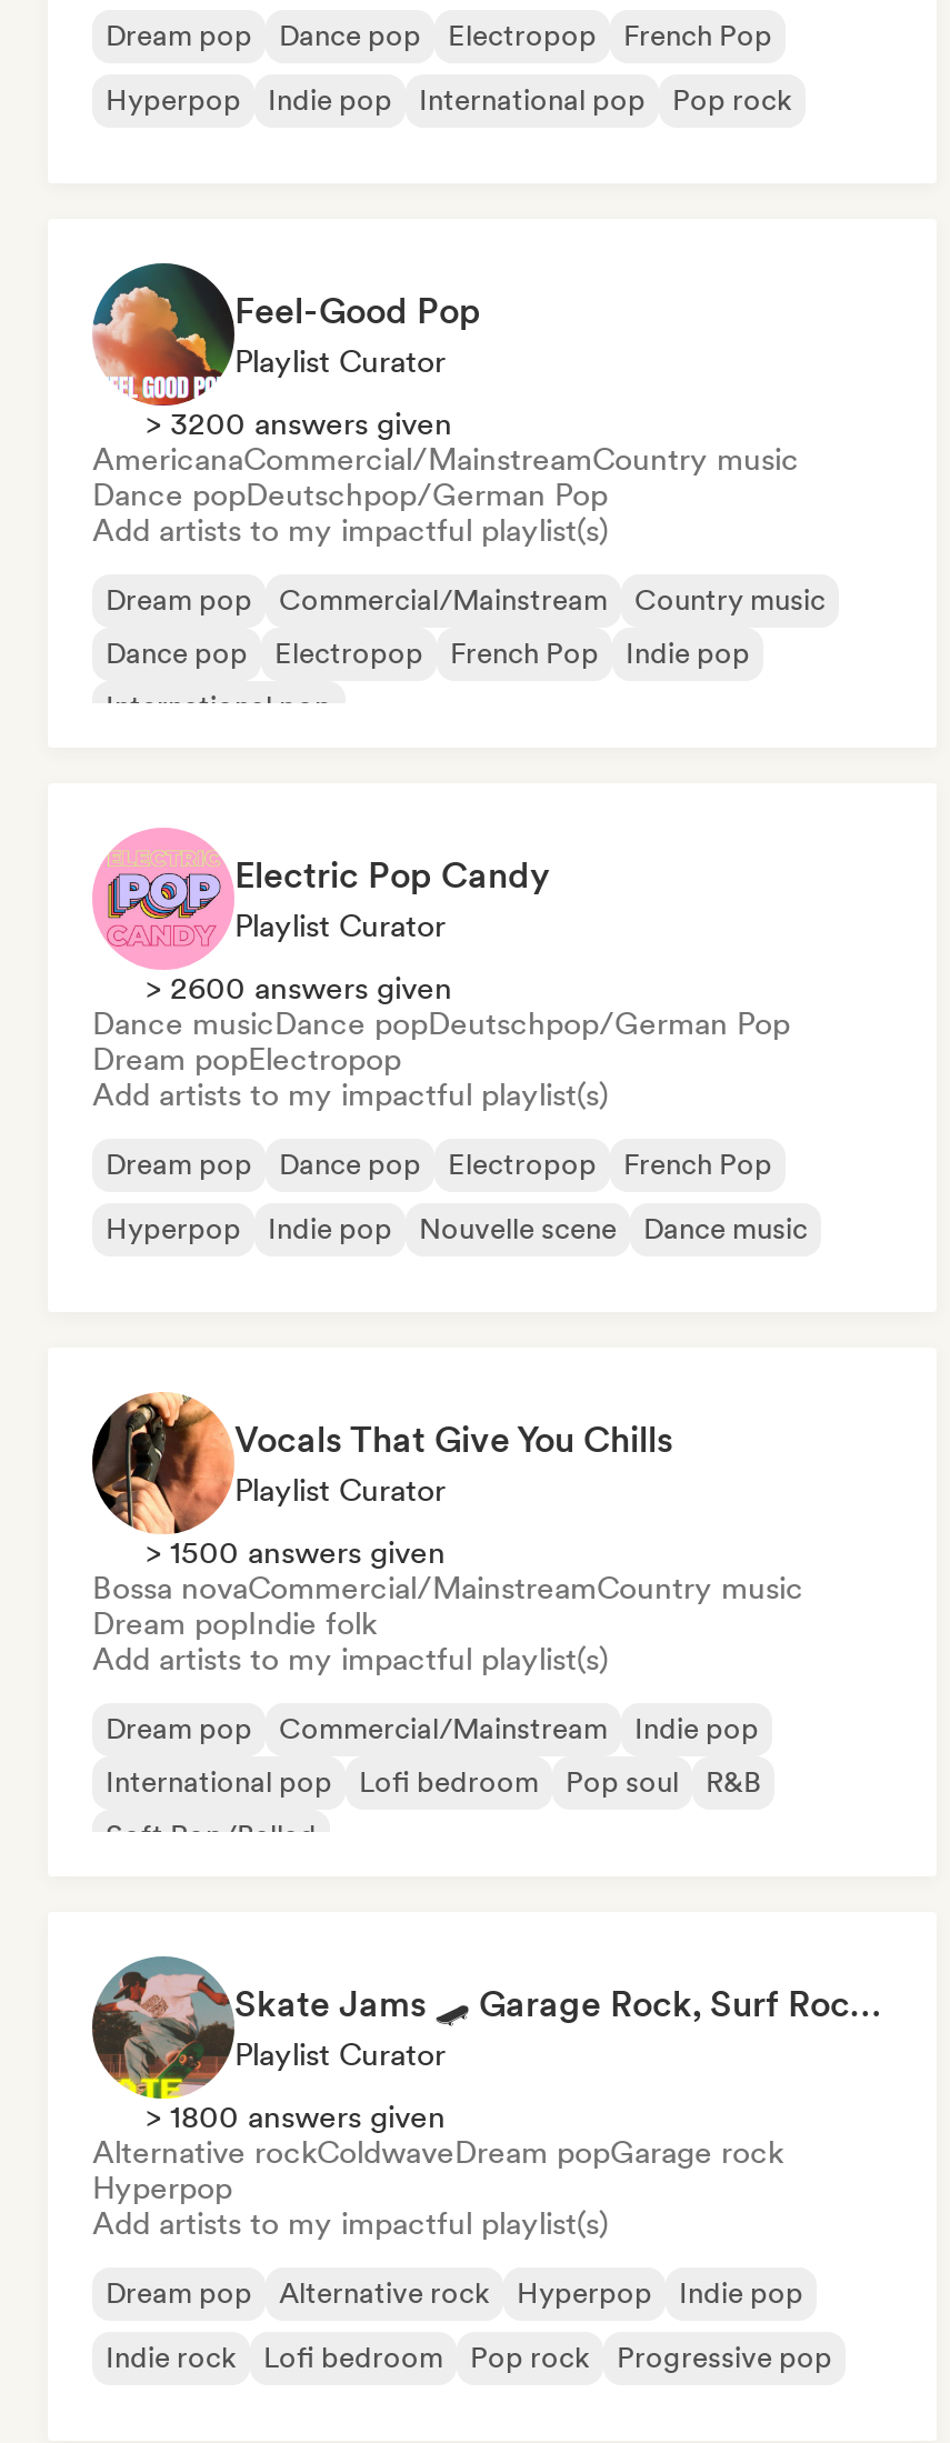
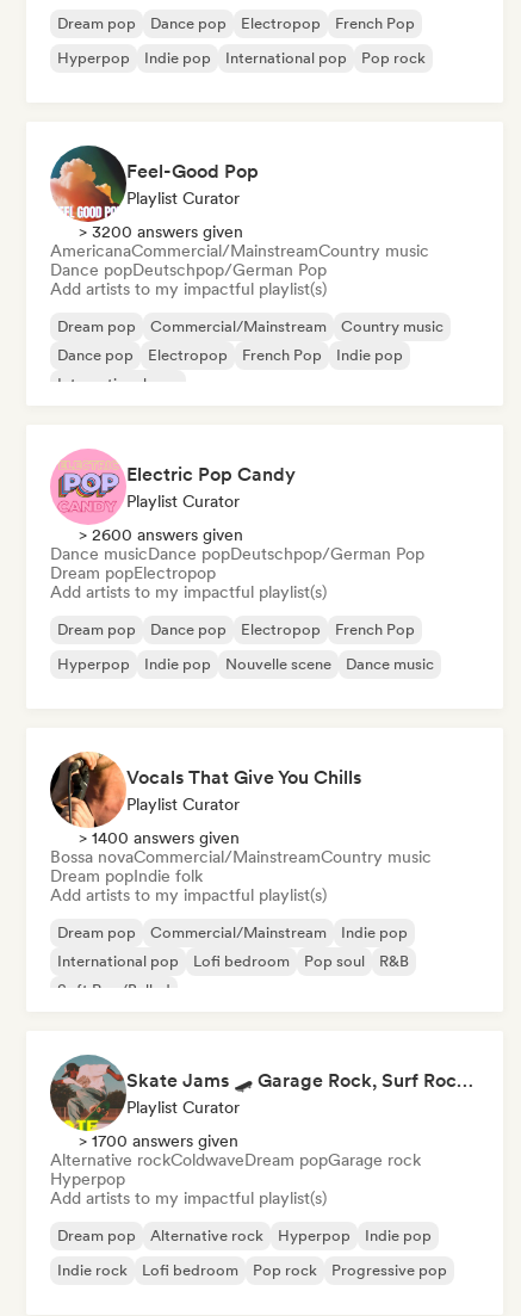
[146,1534,446,1570] > 1500 answers given -> [79,828,240,847] > 1400 answers given
[146,2099,446,2134] > 1800 answers given -> [79,1131,238,1150] > 1700 answers given

